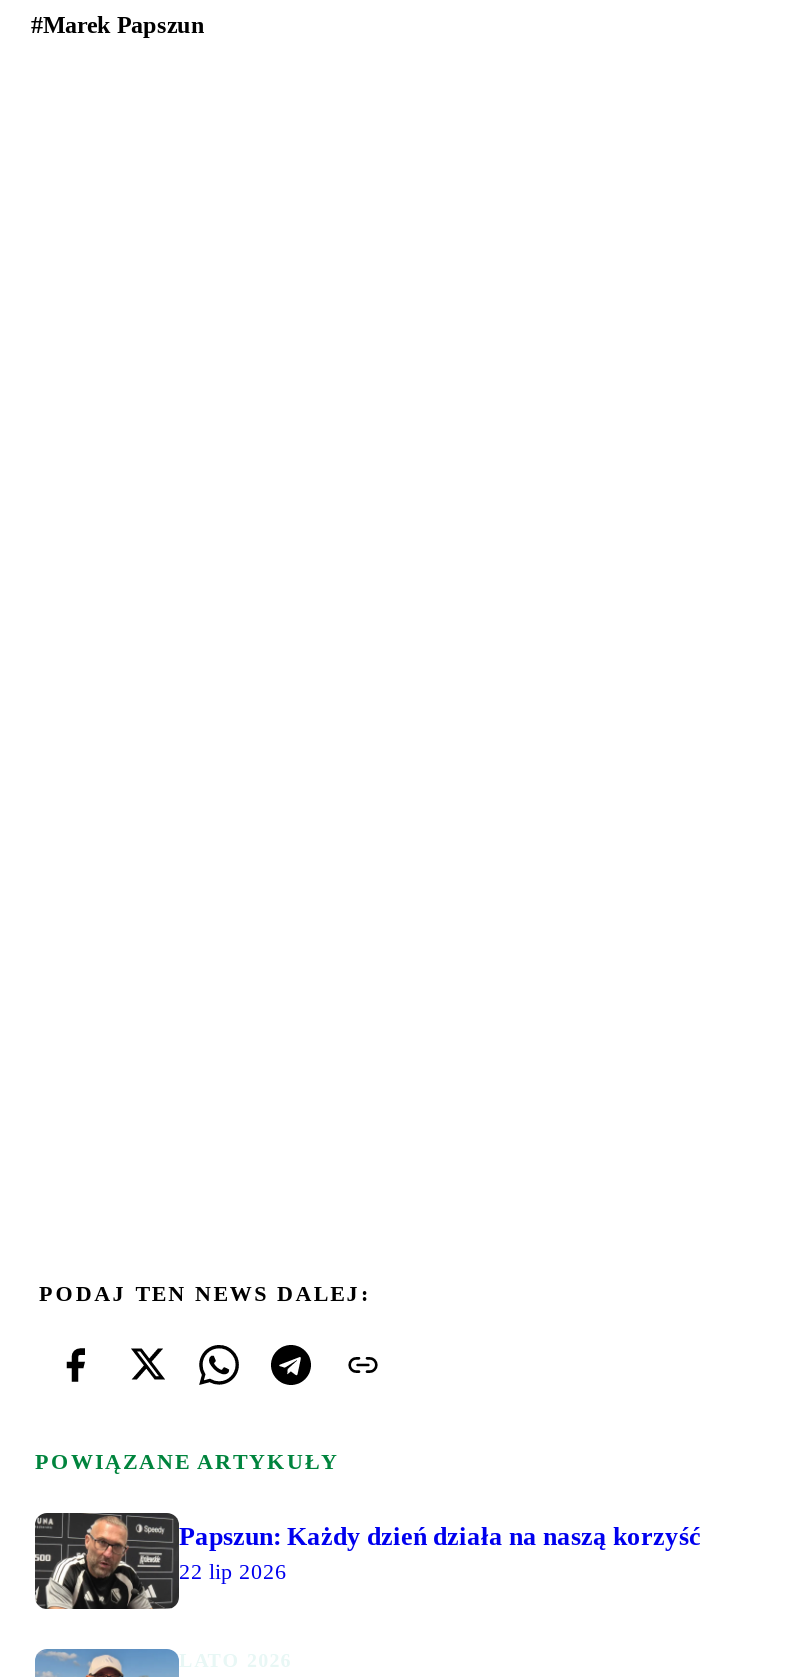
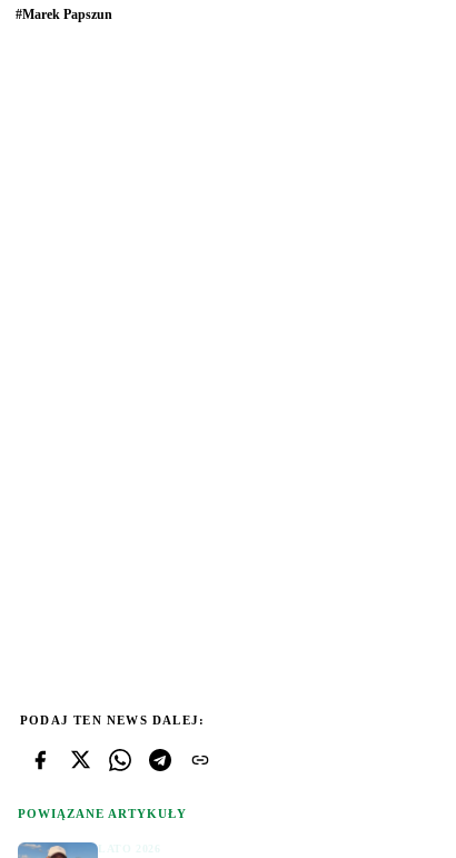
[33,1511,701,1611] [image] | Papszun: Każdy dzień działa na naszą korzyść | 22 lip 2026 -> none

